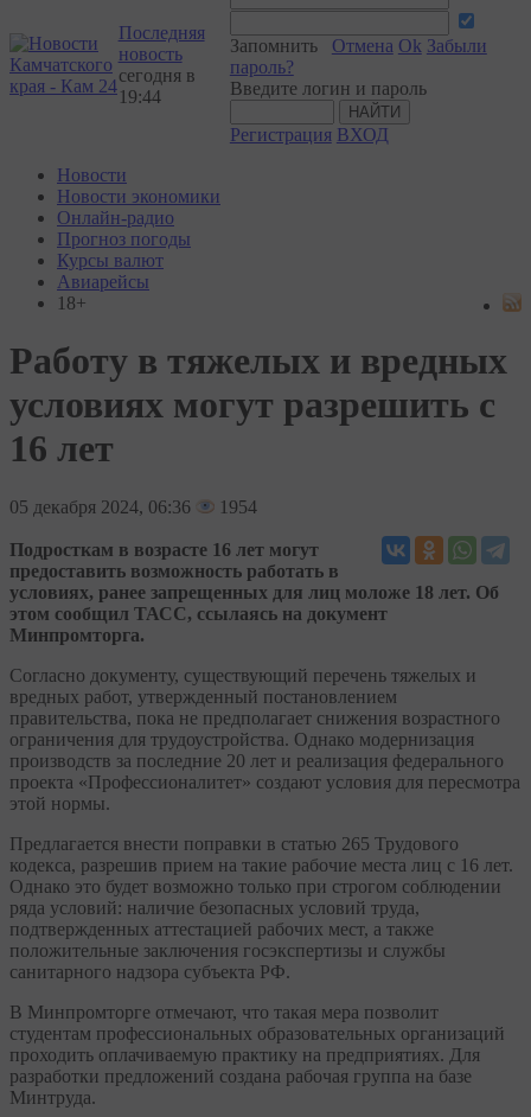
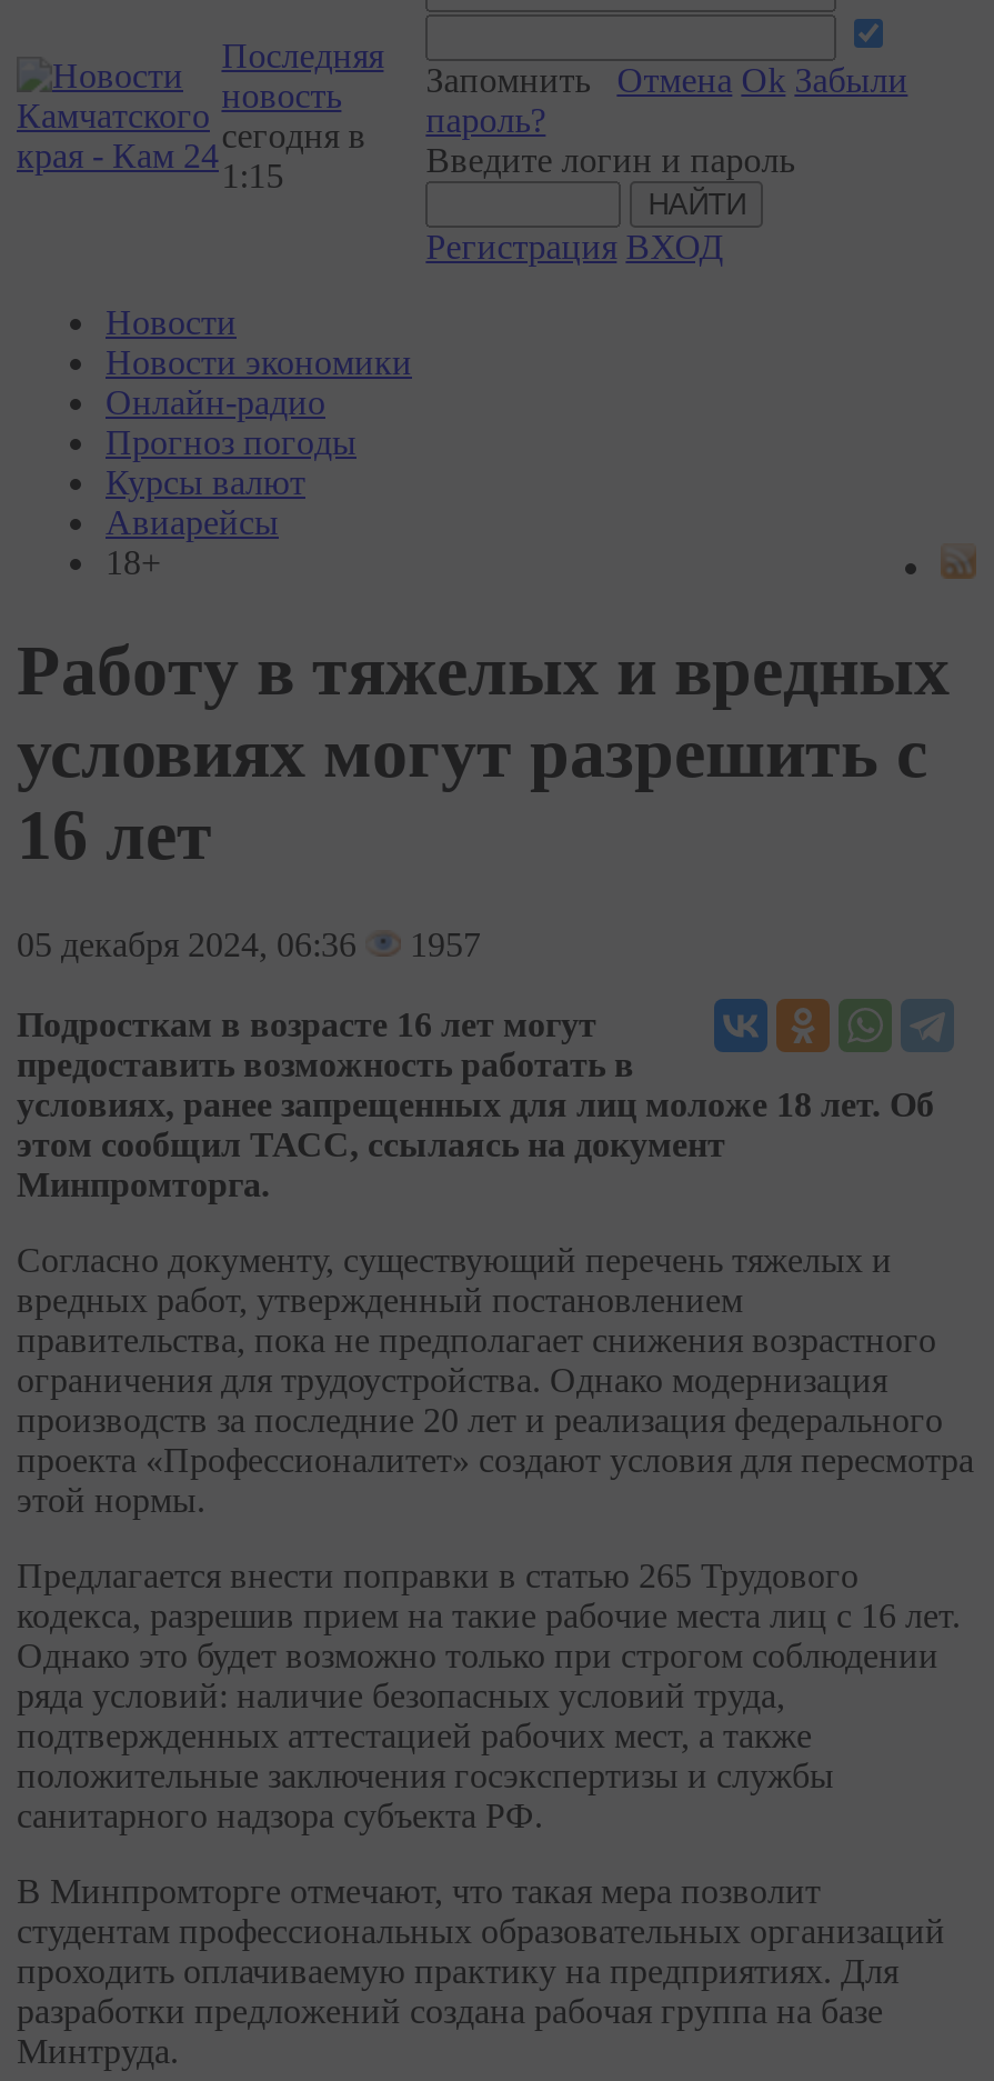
[118,87,161,107] 19:44 -> [221,157,284,194] 1:15
[9,497,257,517] 05 декабря 2024, 06:36 1954 -> [17,925,481,963] 05 декабря 2024, 06:36 1957

